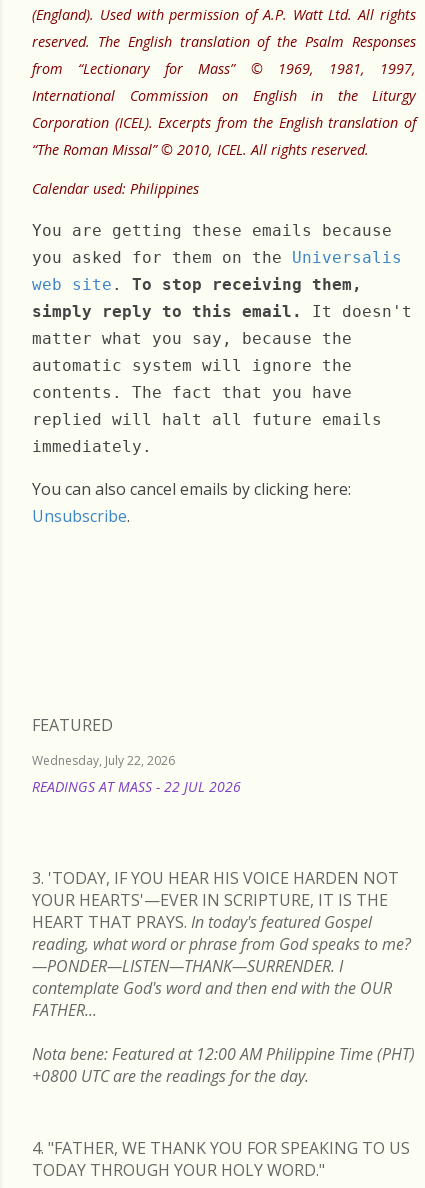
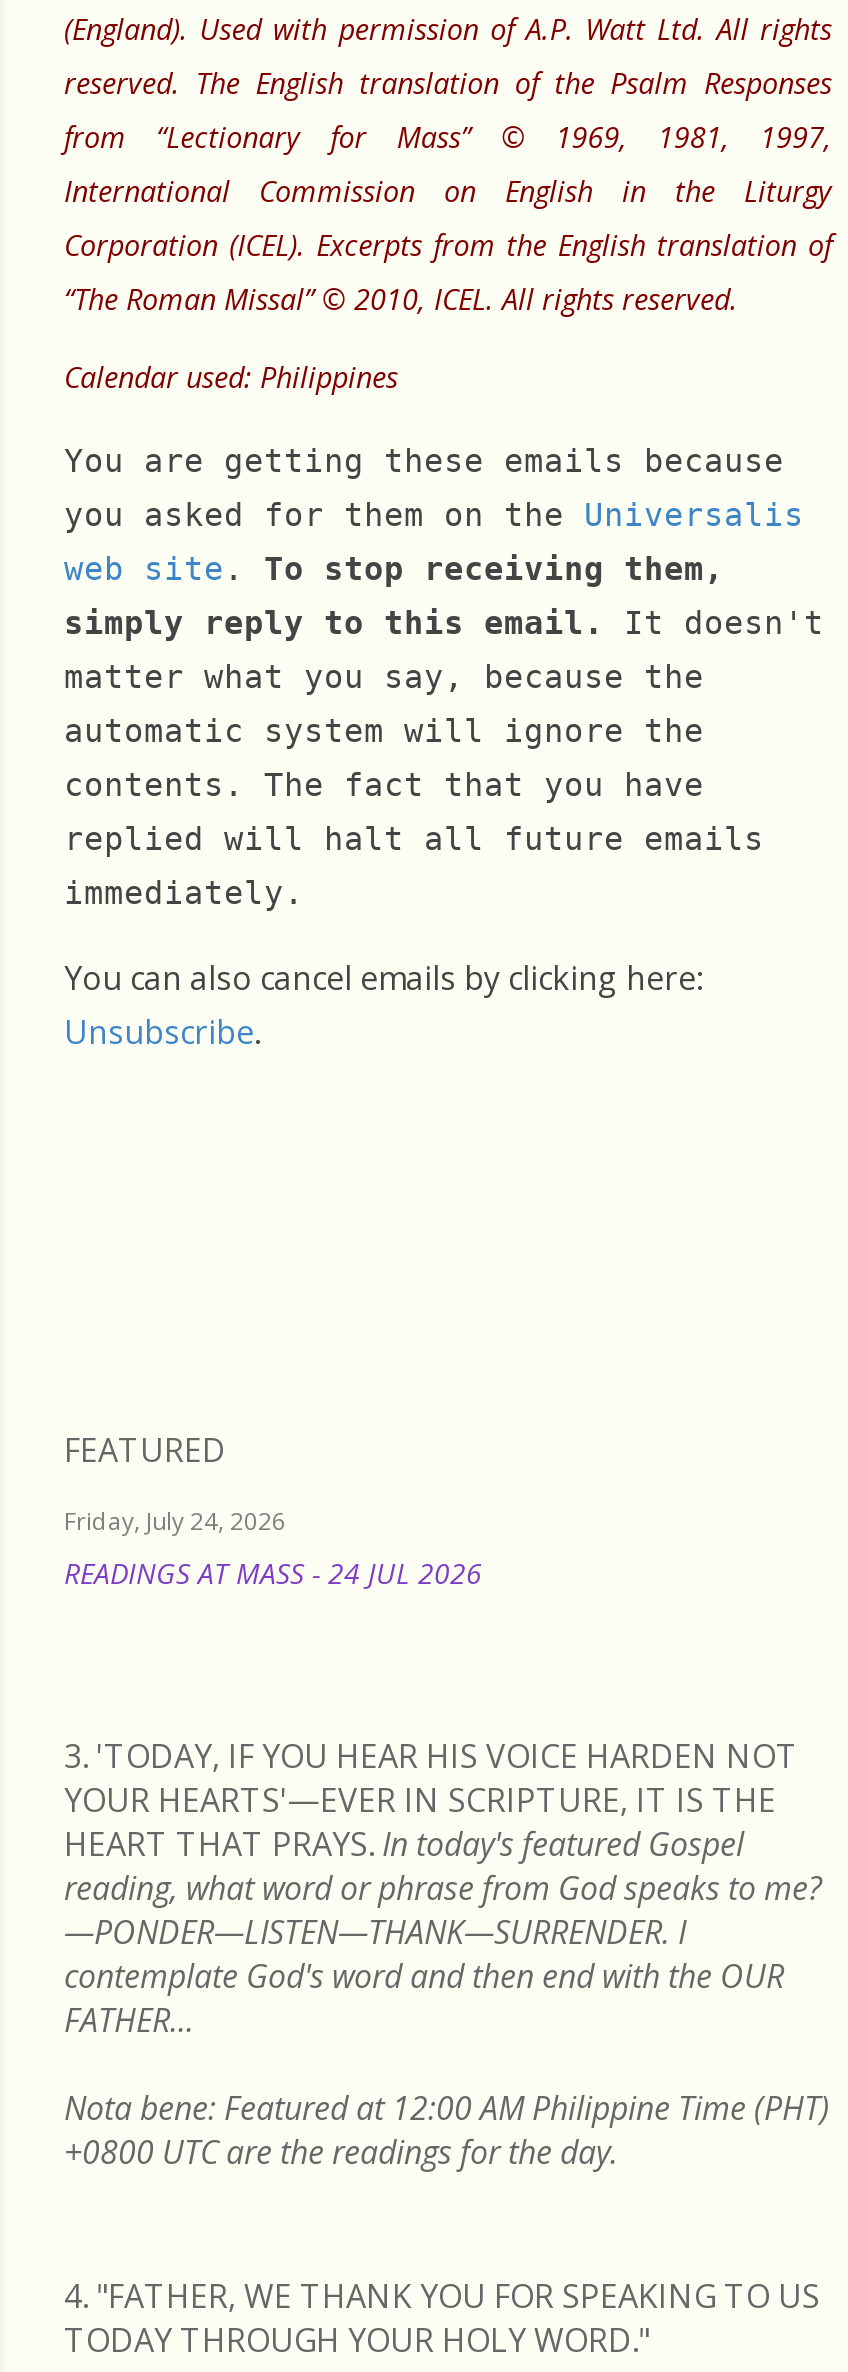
[32,752,175,769] Wednesday, July 22, 2026 -> [64,1504,286,1538] Friday, July 24, 2026
[32,777,241,796] READINGS AT MASS - 22 JUL 2026 -> [64,1554,482,1592] READINGS AT MASS - 24 JUL 2026

